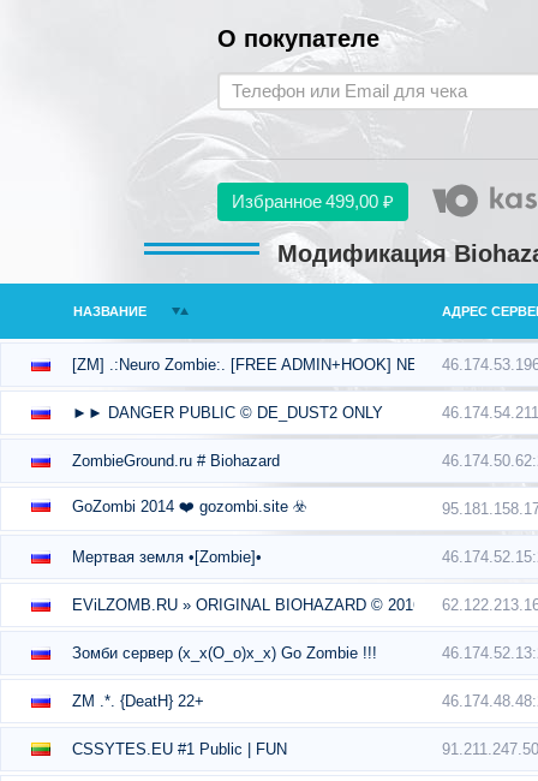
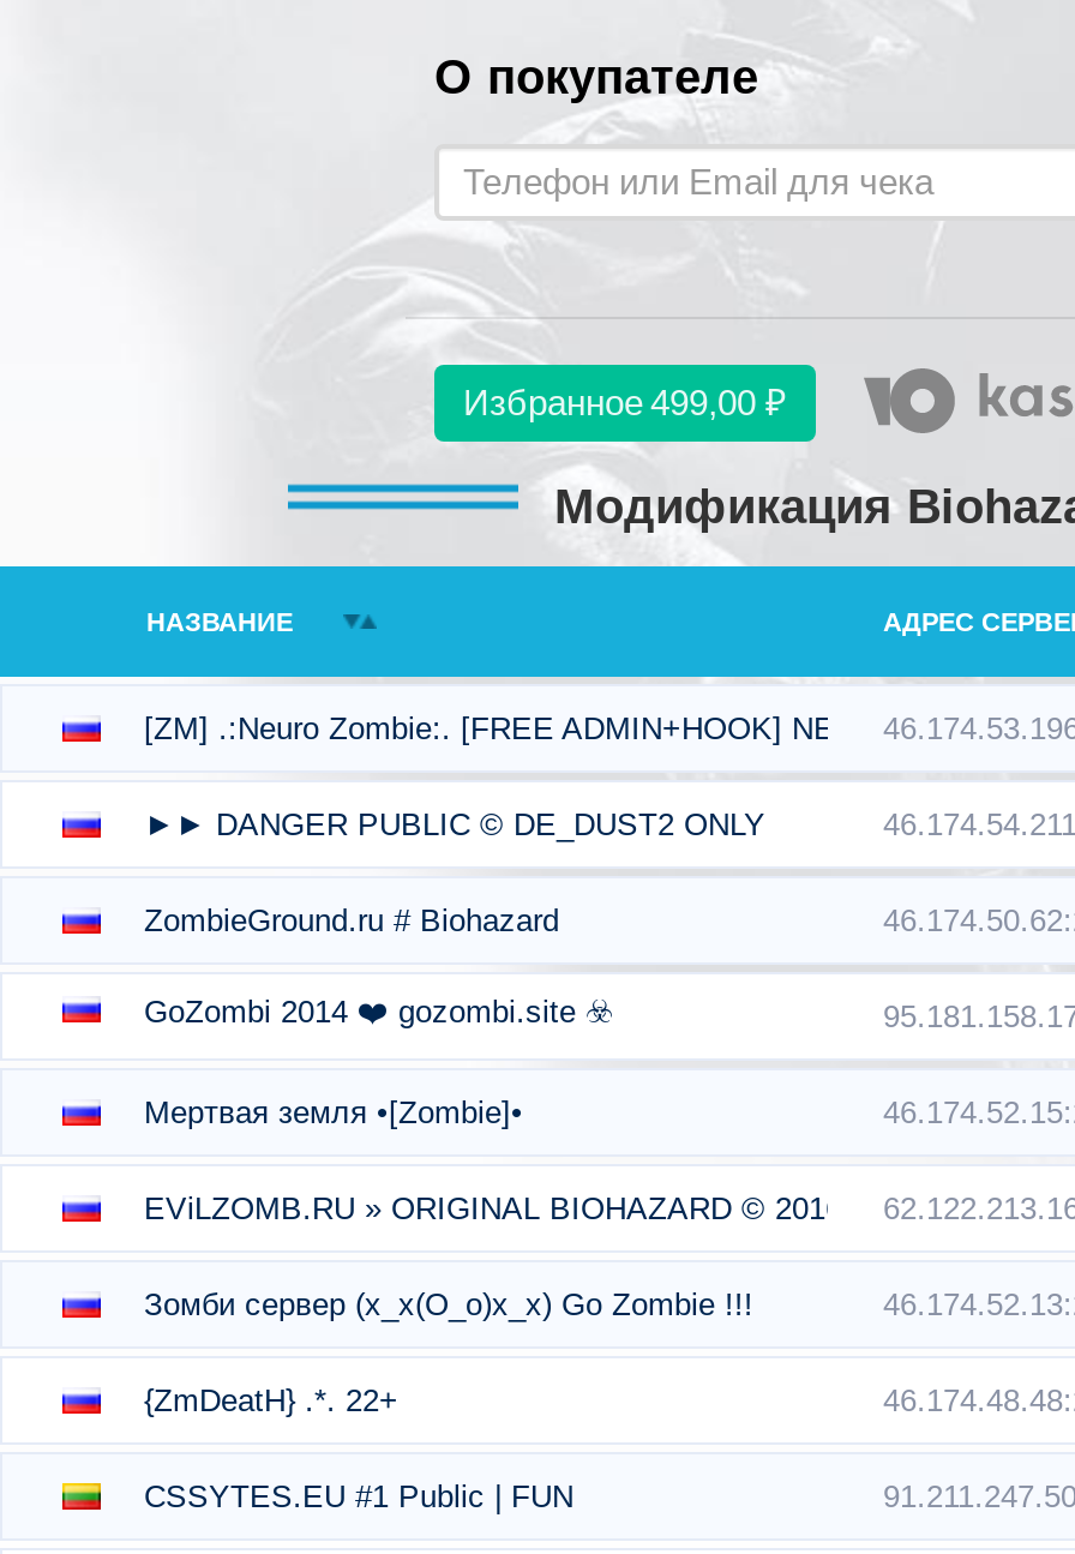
[72,692,204,710] ZM .*. {DeatH} 22+ -> [144,1383,398,1419] {ZmDeatH} .*. 22+

